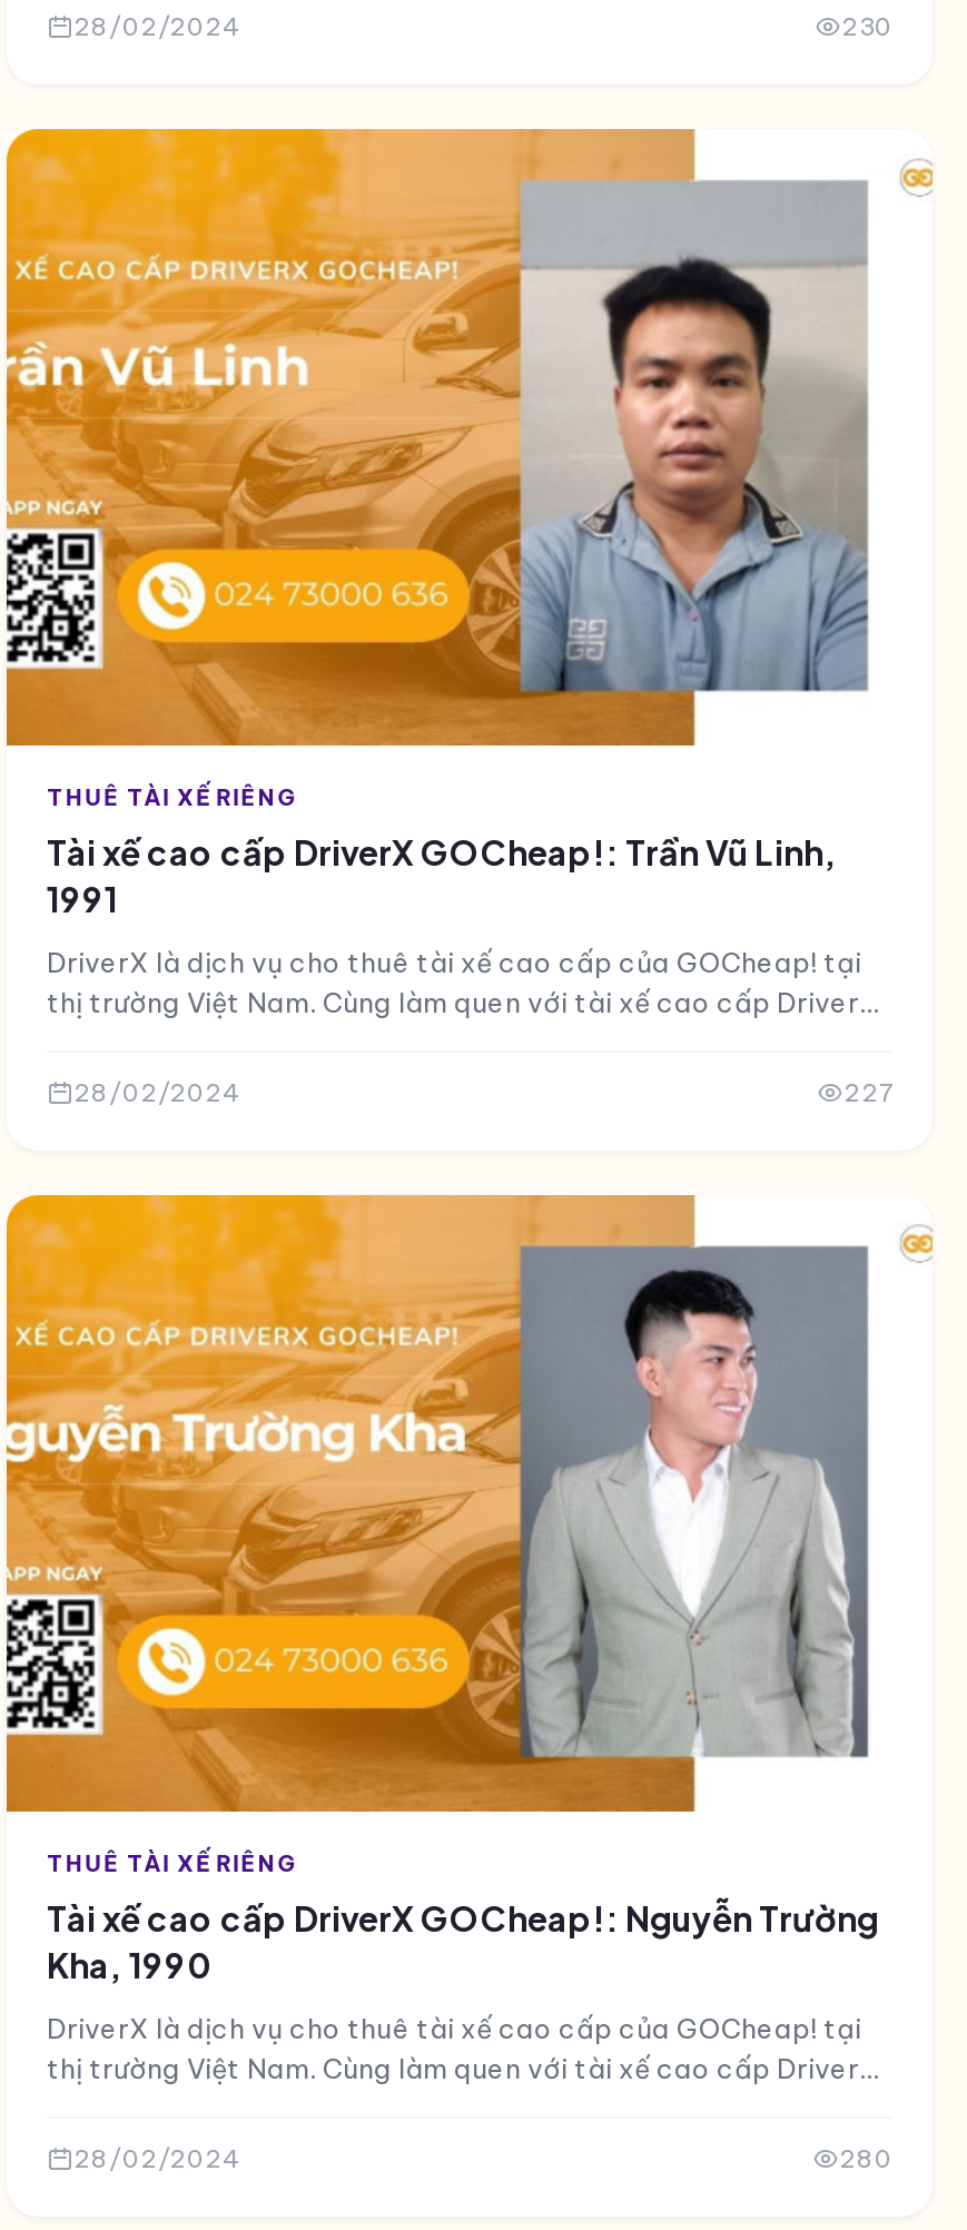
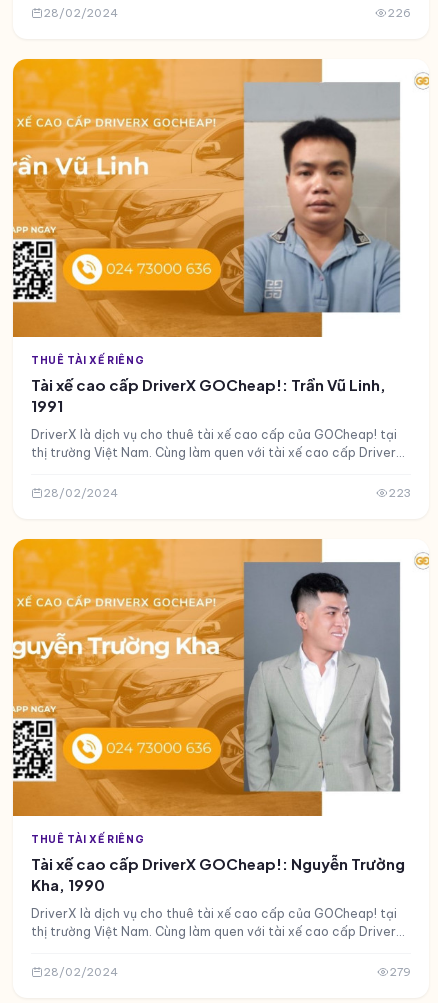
[841,10,892,42] 230 -> [387,6,411,20] 226
[843,1077,892,1108] 227 -> [388,485,411,499] 223
[839,2144,892,2175] 280 -> [389,965,411,979] 279

